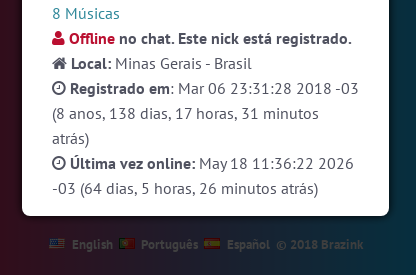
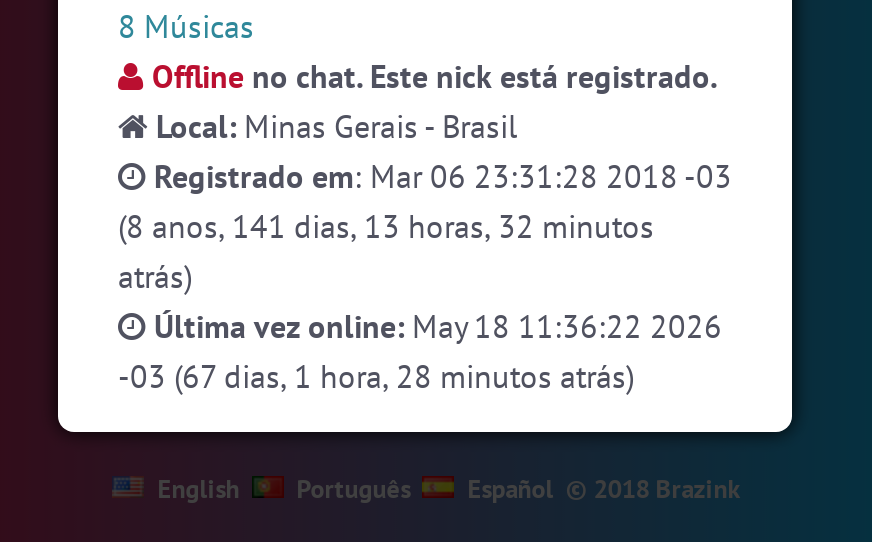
[52,103,319,123] (8 anos, 138 dias, 17 horas, 31 minutos -> [118,205,654,245] (8 anos, 141 dias, 13 horas, 32 minutos
[52,178,318,198] -03 (64 dias, 5 horas, 26 minutos atrás) -> [118,355,634,395] -03 (67 dias, 1 hora, 28 minutos atrás)

